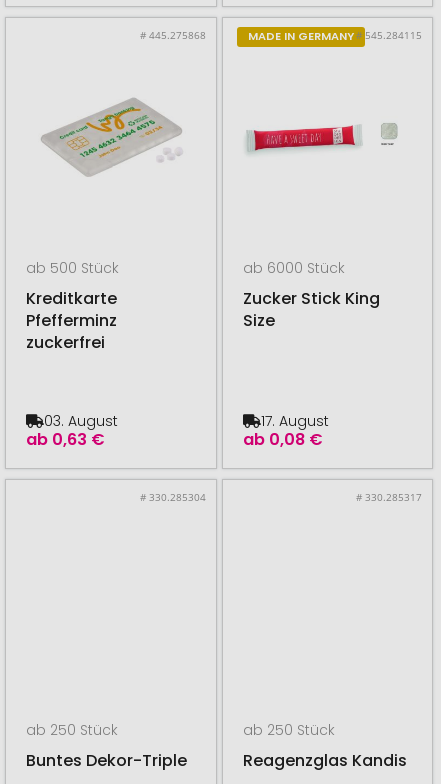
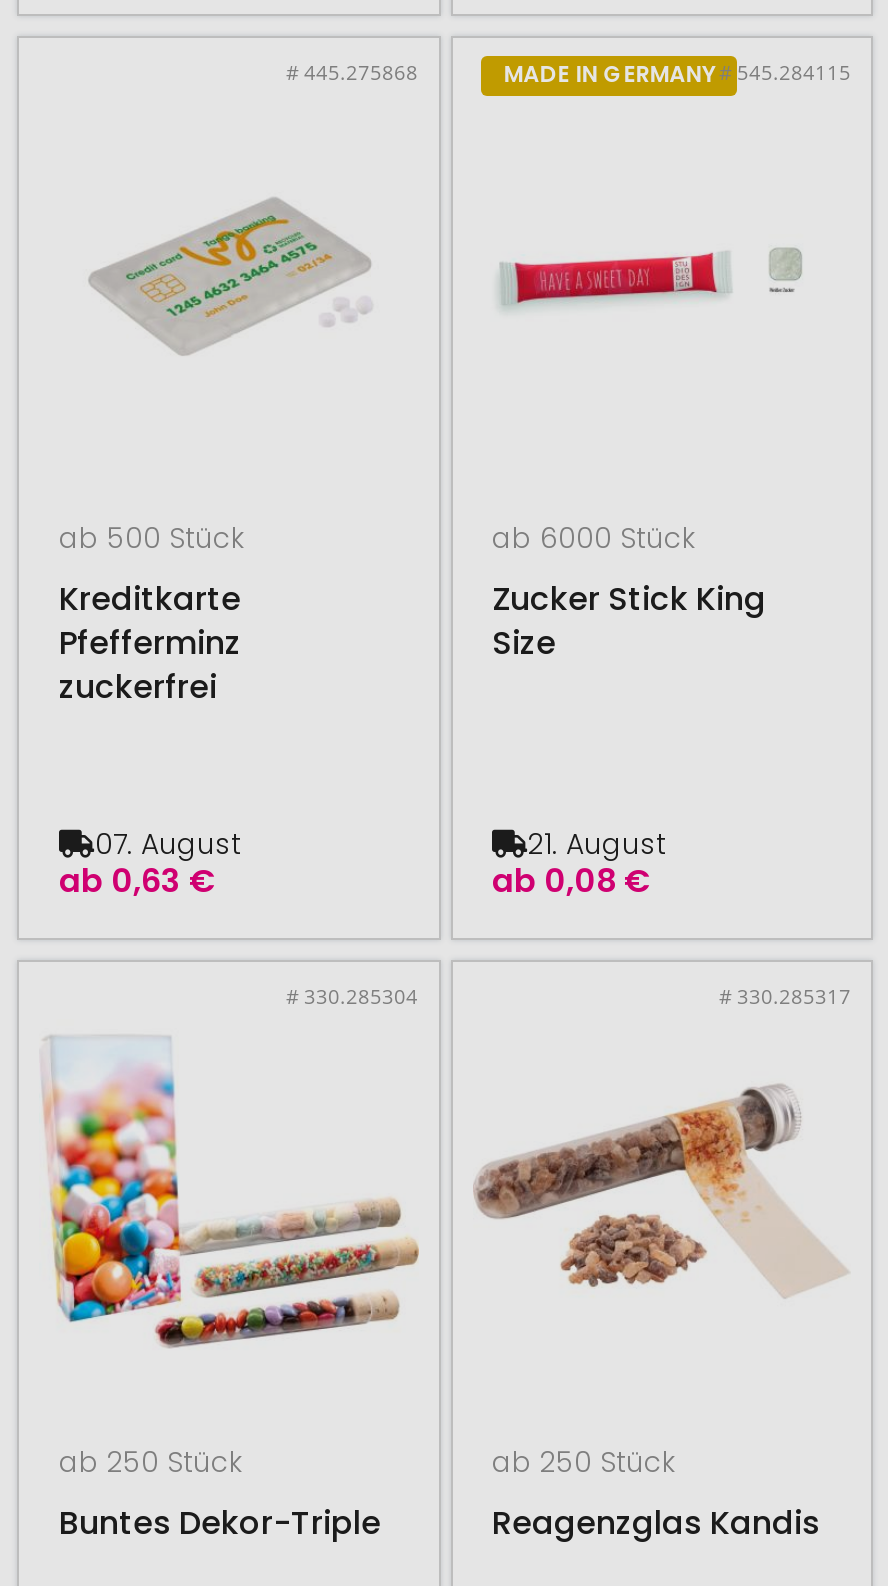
[44,411,118,431] 03. August -> [95,824,241,864] 07. August
[260,411,328,431] 17. August -> [528,824,666,864] 21. August
none -> [43,1036,421,1350] [image]
none -> [473,1084,849,1298] [image]

